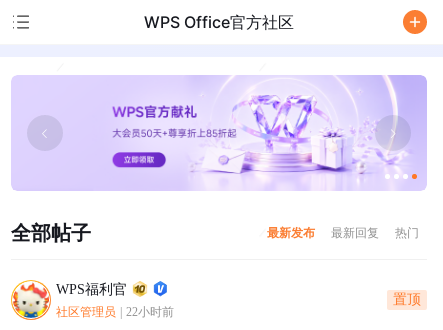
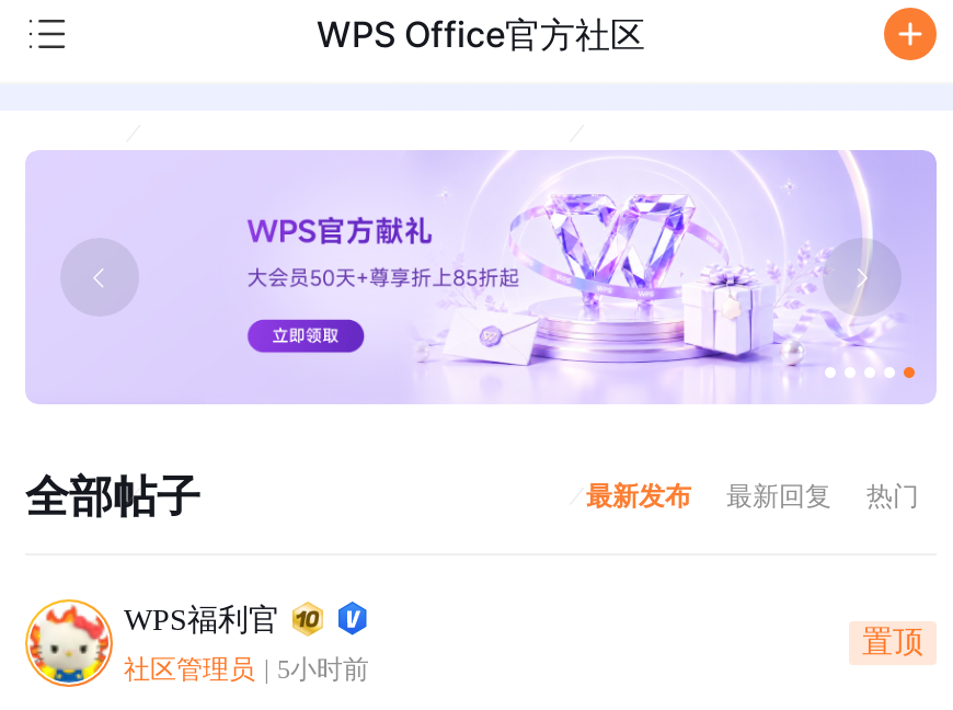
[56,305,174,319] 社区管理员 22小时前 -> [124,655,369,686] 社区管理员 5小时前

